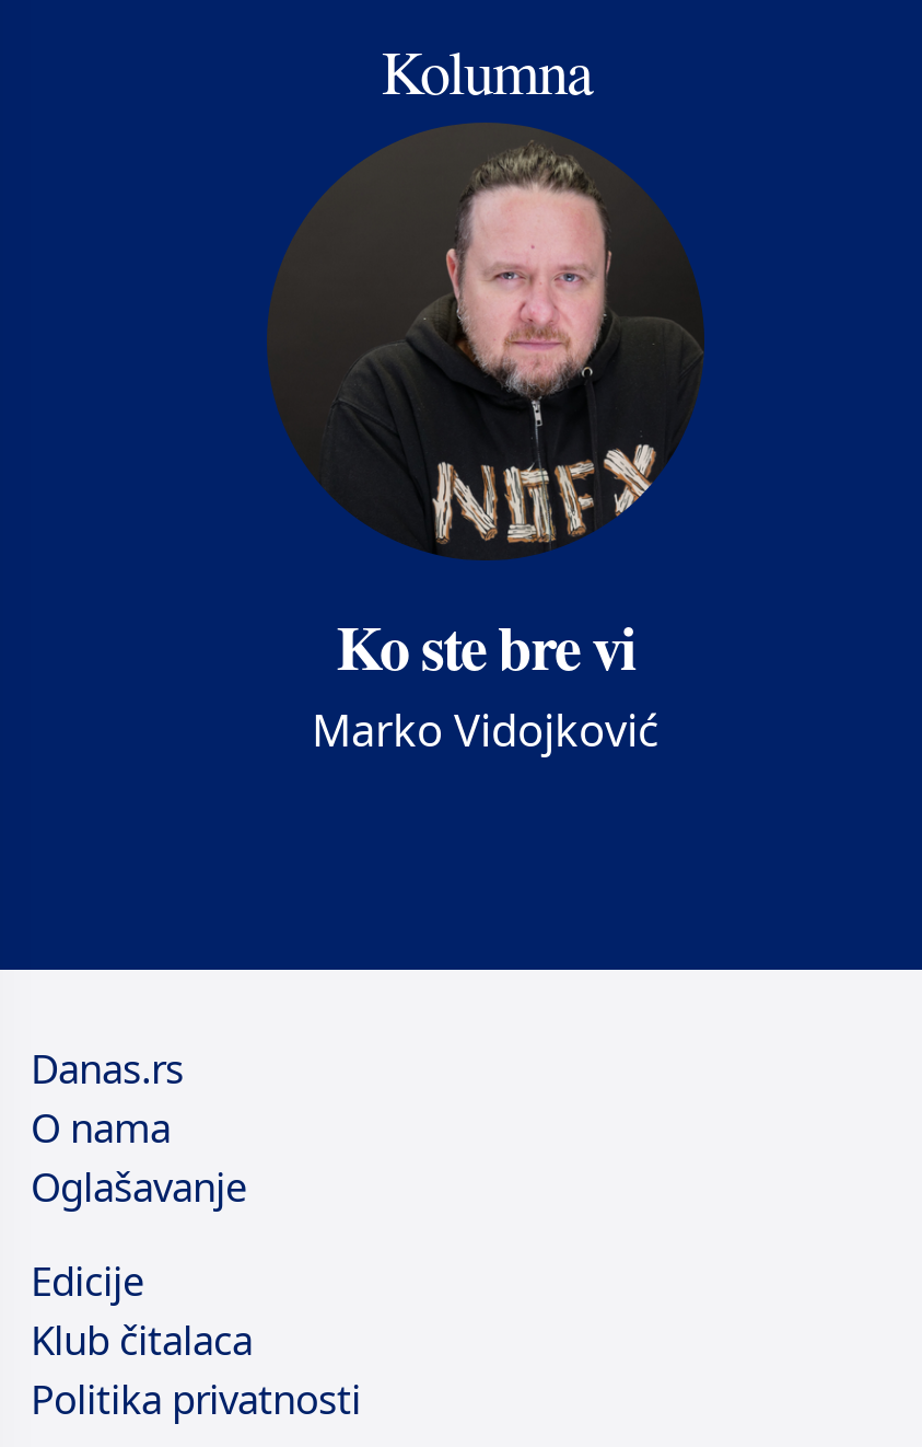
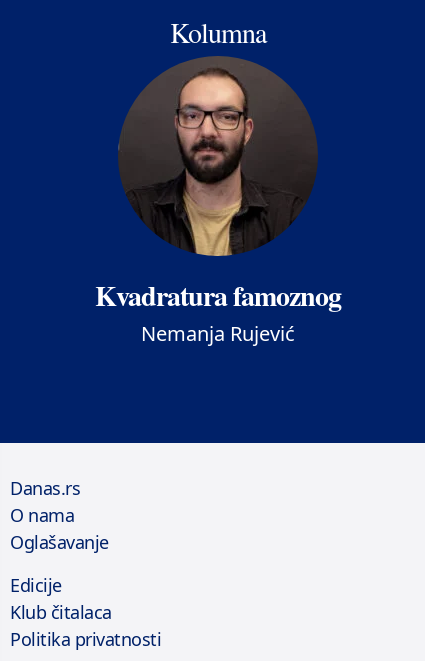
[312,155,660,759] [image] | Ko ste bre vi | Marko Vidojković -> [95,71,341,347] [image] | Kvadratura famoznog | Nemanja Rujević

